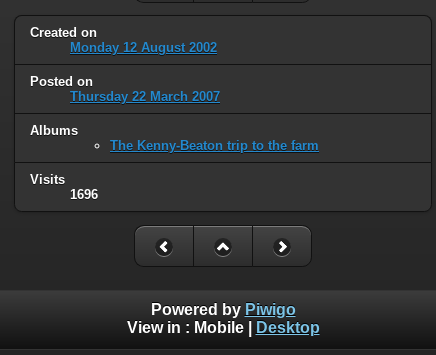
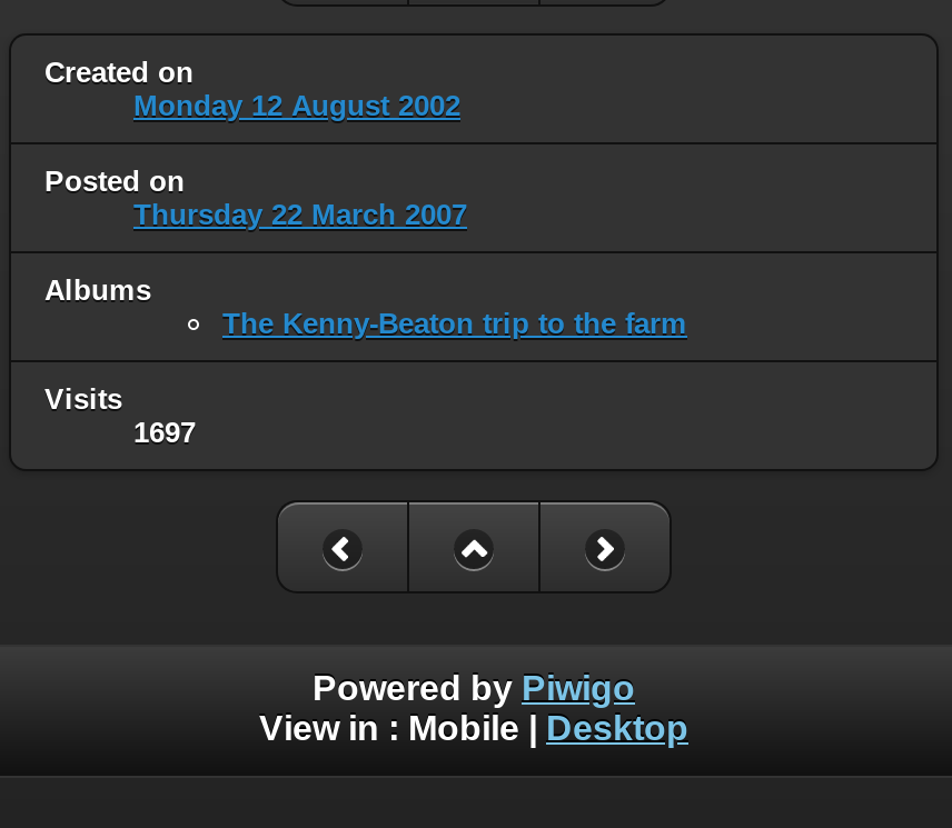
[70,187,98,202] 1696 -> [133,416,196,449] 1697

